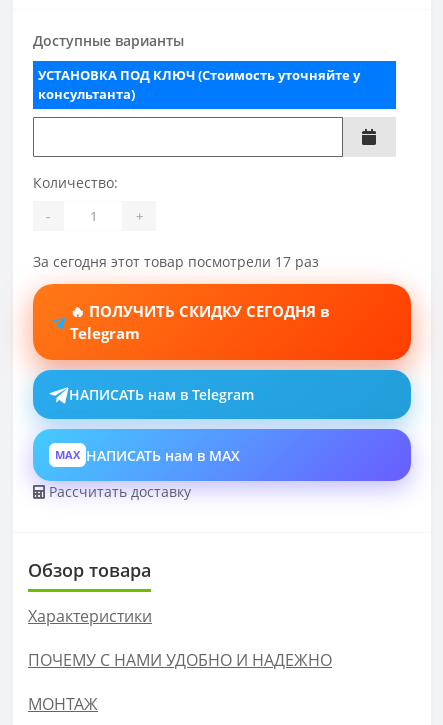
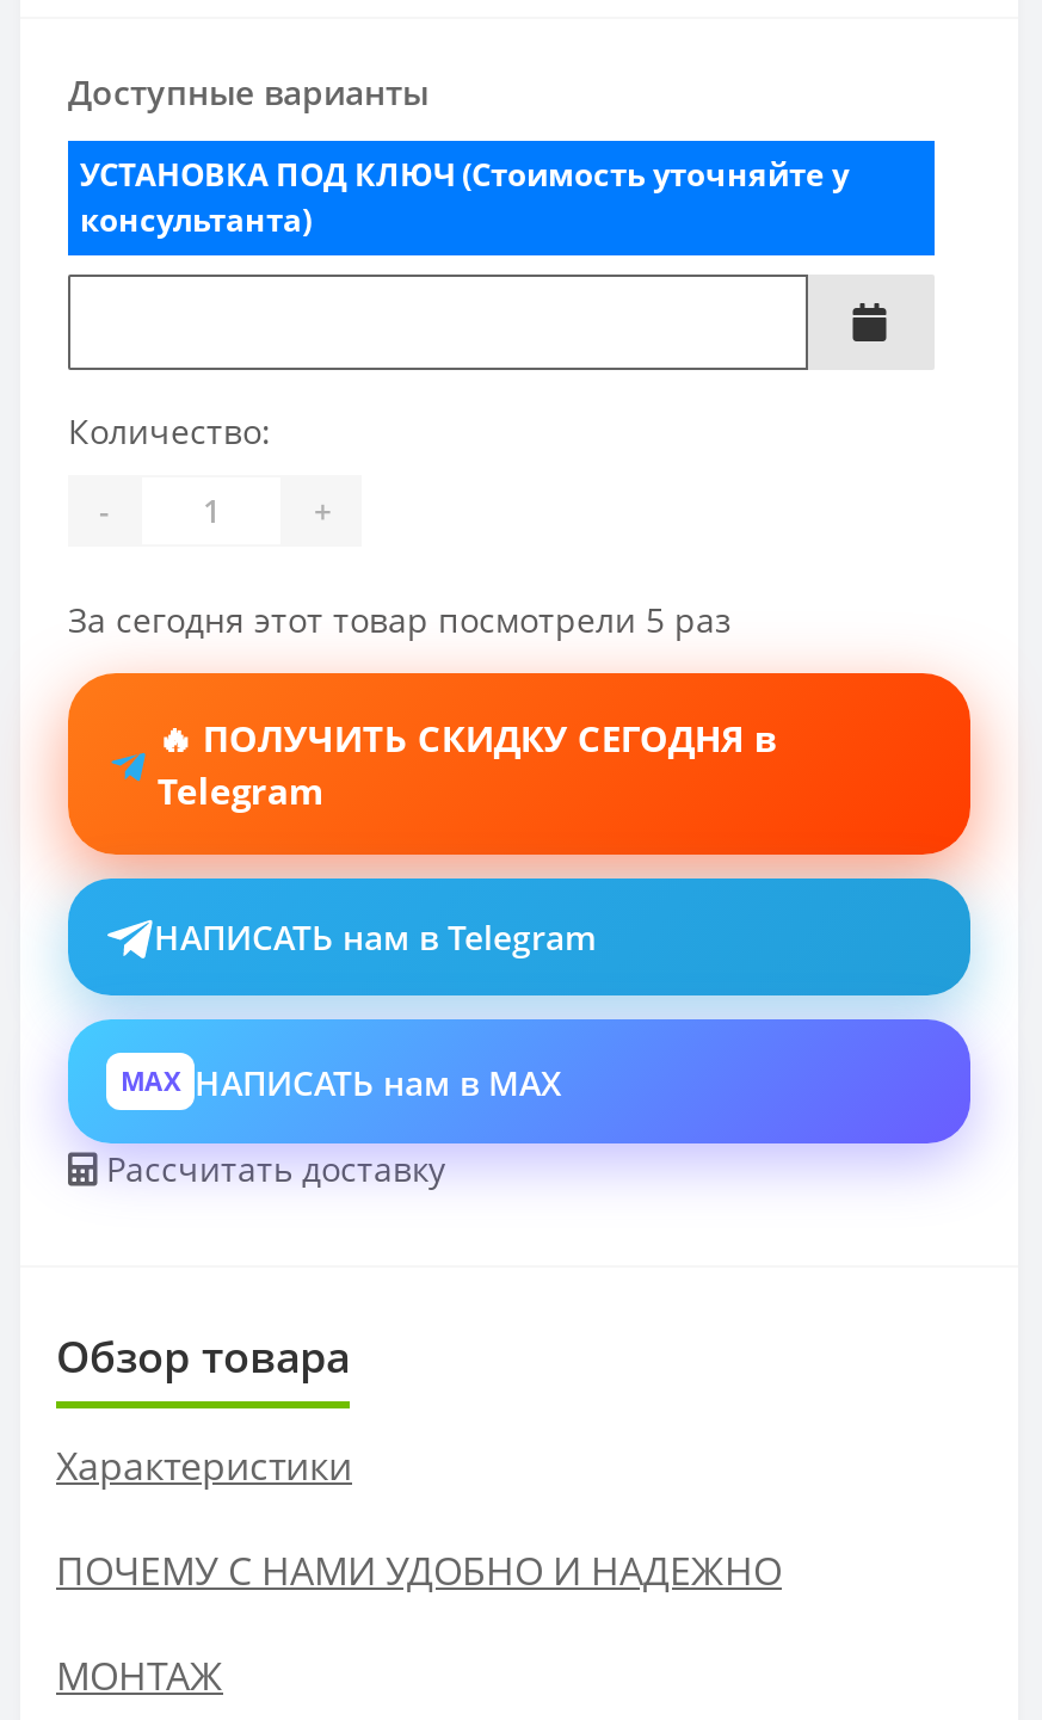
[33,252,319,271] За сегодня этот товар посмотрели 17 раз -> [68,597,732,642] За сегодня этот товар посмотрели 5 раз

